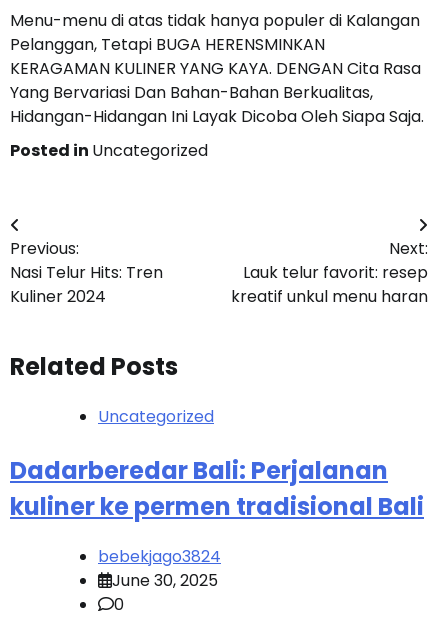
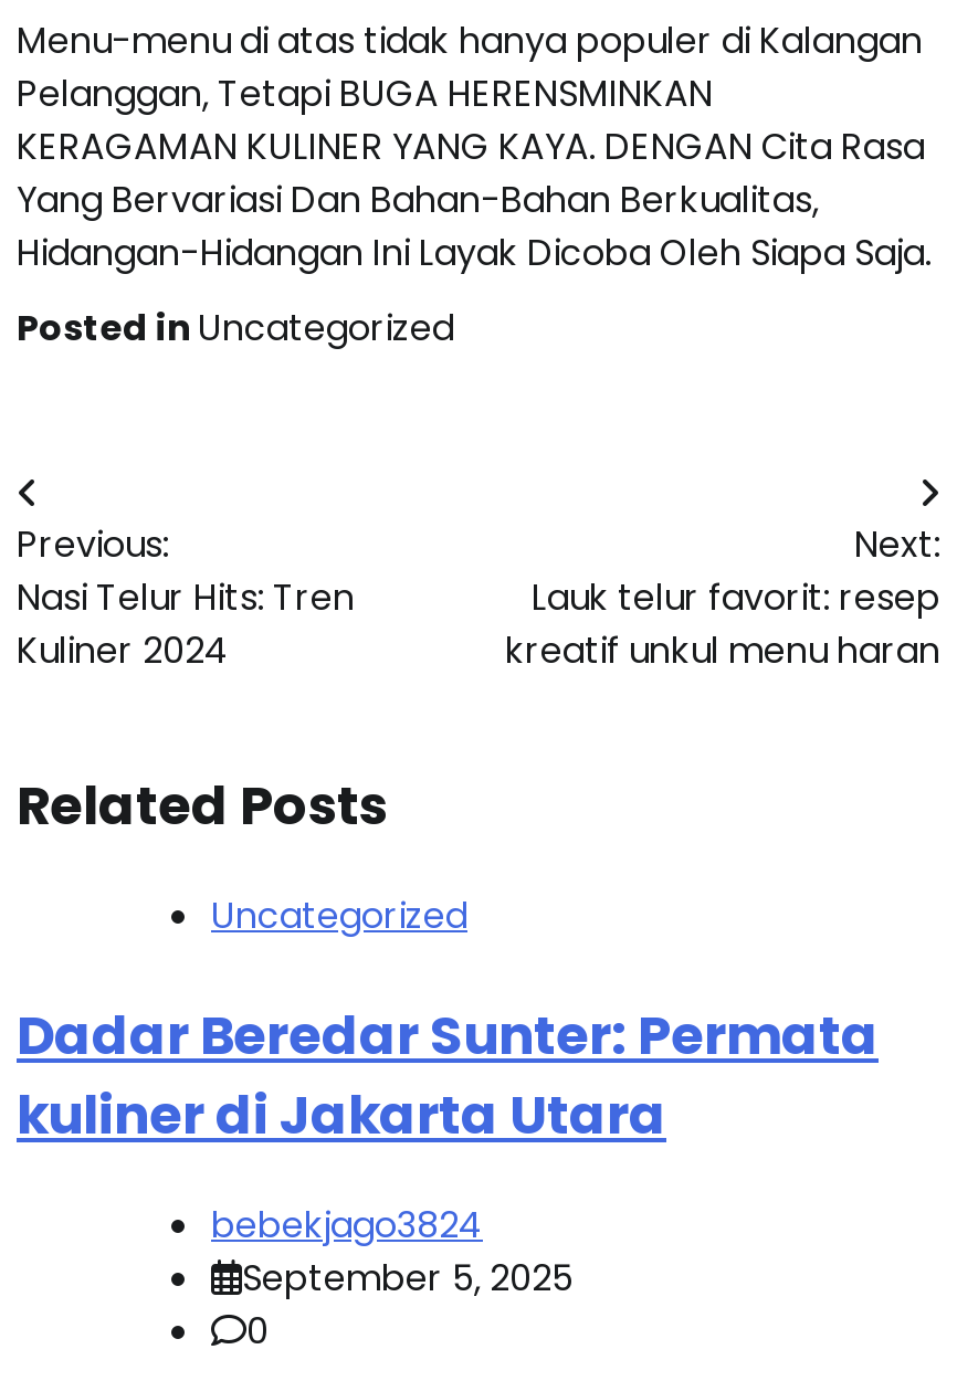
[10,454,424,523] Dadarberedar Bali: Perjalanan | kuliner ke permen tradisional Bali -> [17,998,879,1151] Dadar Beredar Sunter: Permata | kuliner di Jakarta Utara
[112,569,218,592] June 30, 2025 -> [242,1252,574,1303] September 5, 2025

